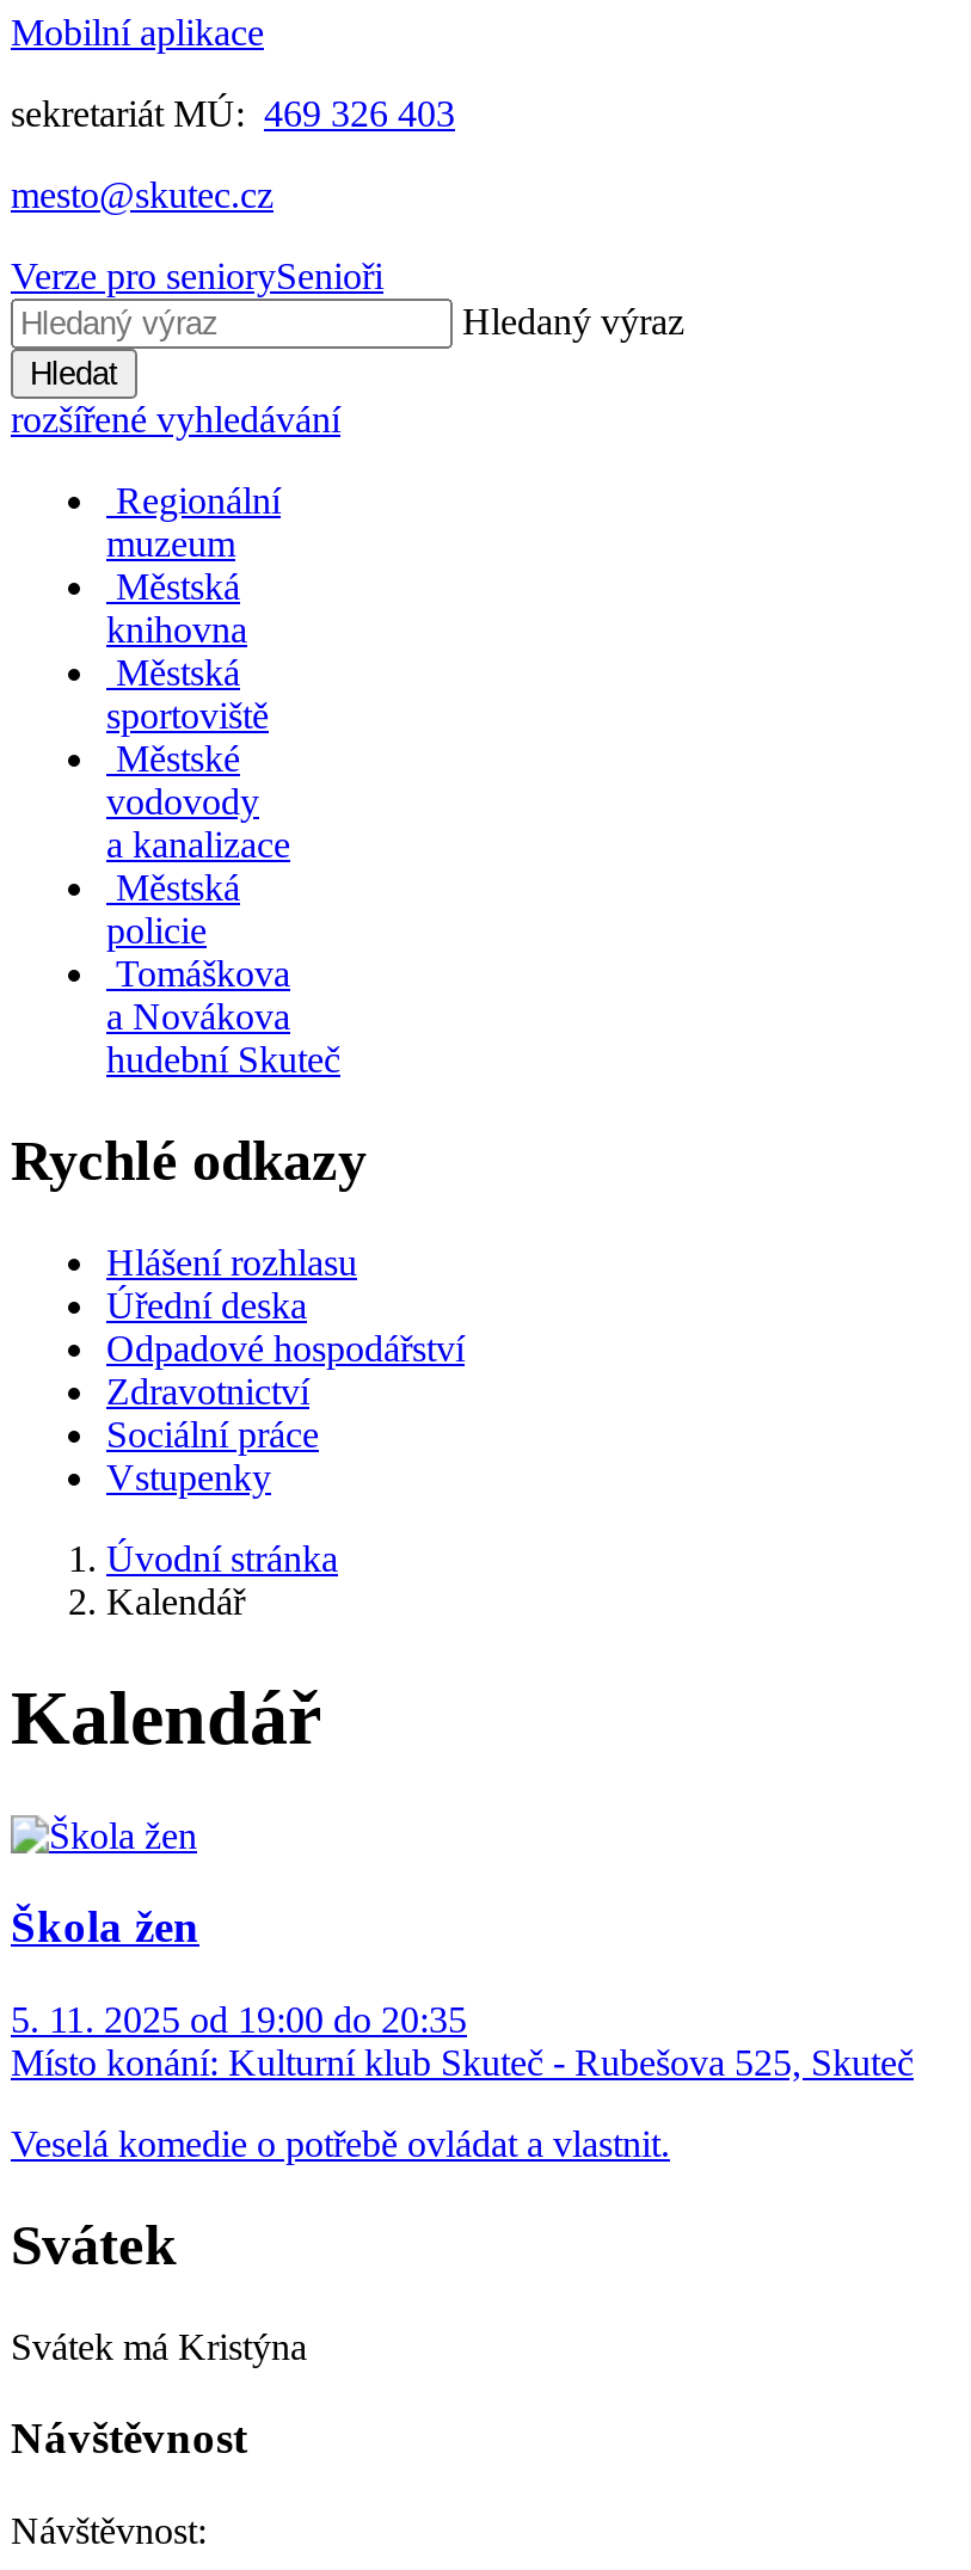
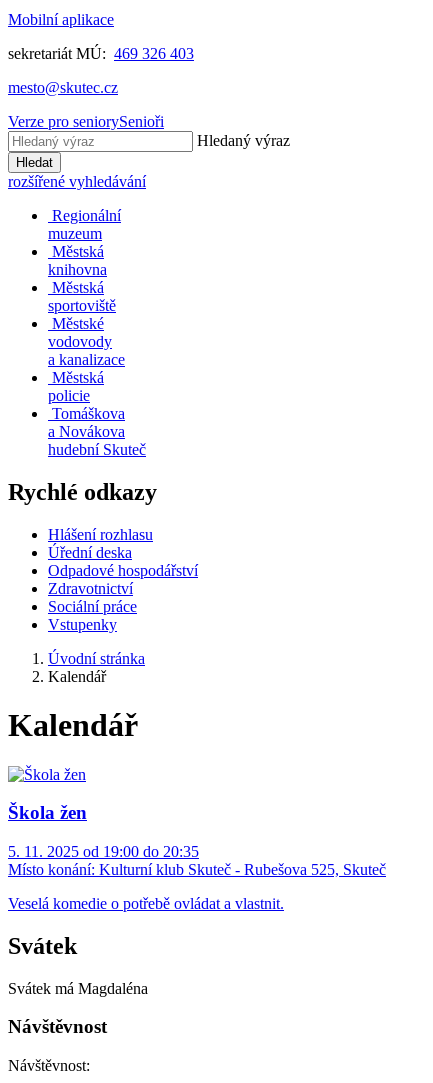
[11,2326,307,2367] Svátek má Kristýna -> [8,980,148,997] Svátek má Magdaléna

